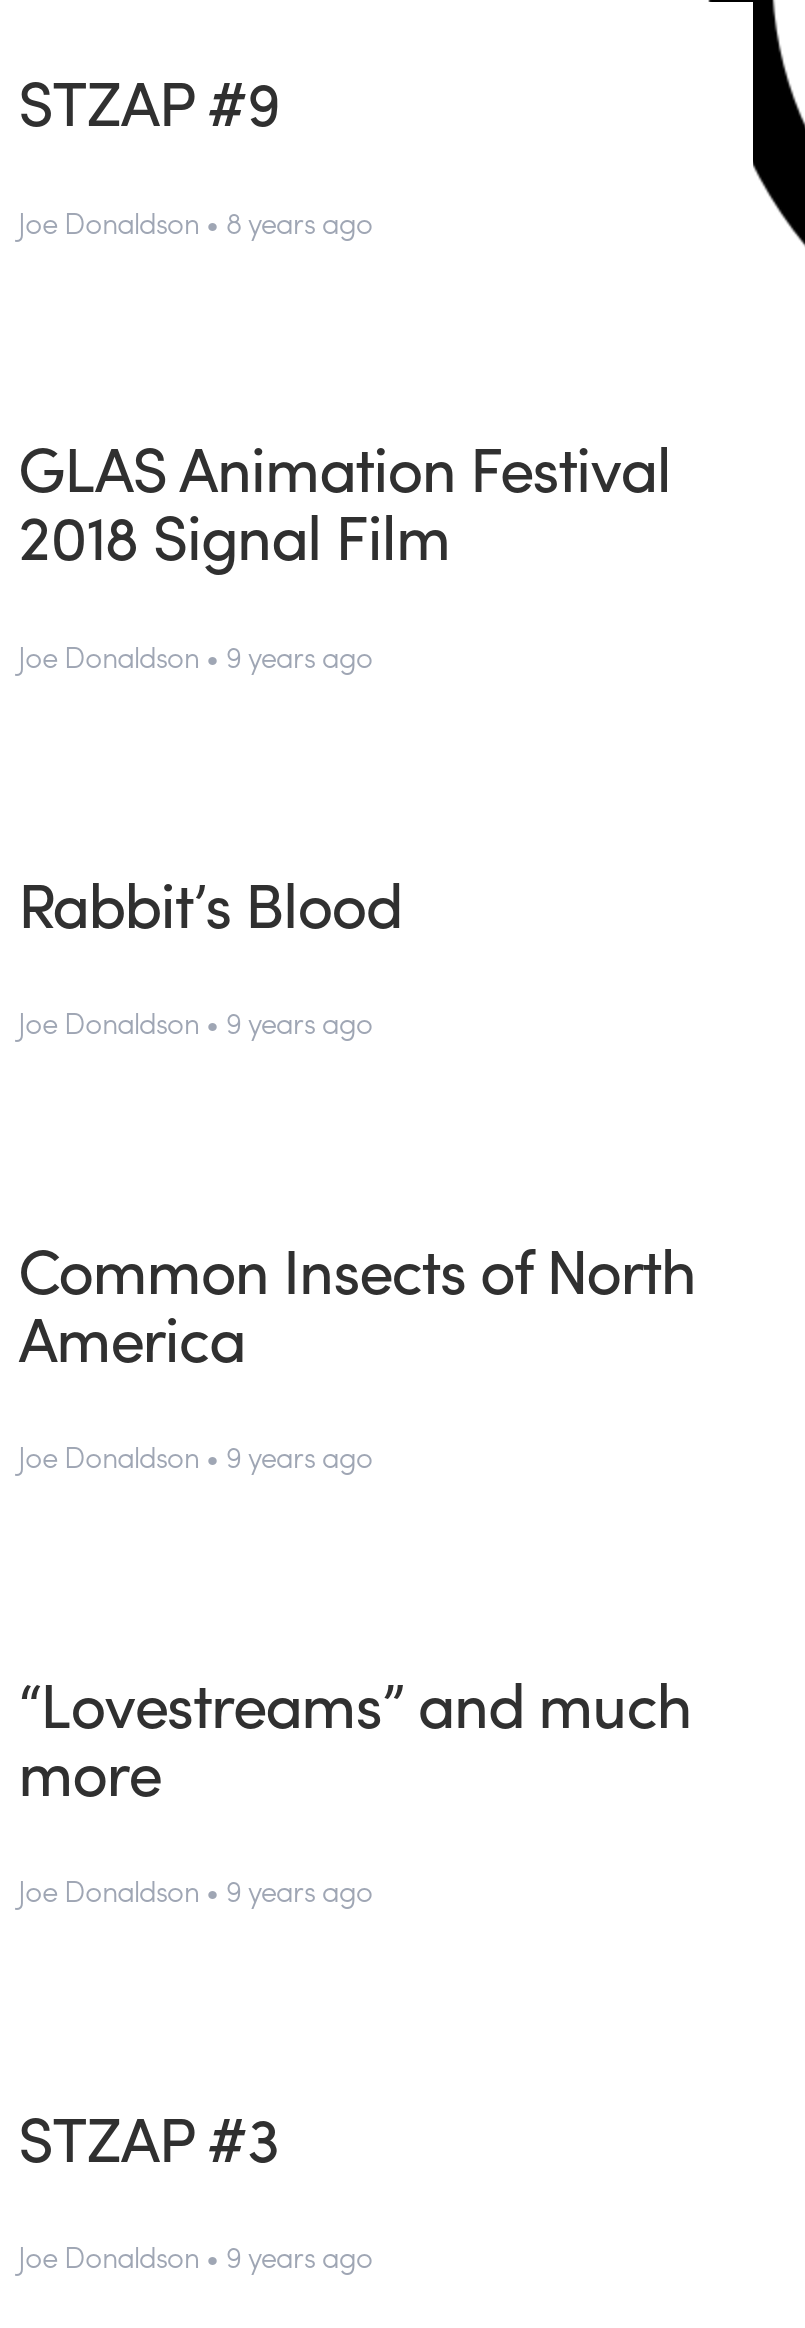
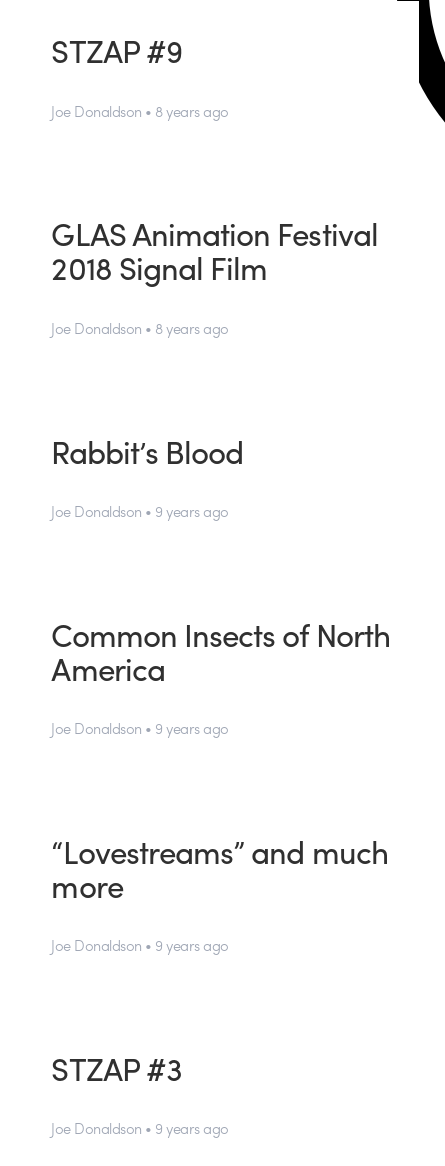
[18,634,373,676] Joe Donaldson • 9 years ago -> [51,317,229,338] Joe Donaldson • 8 years ago

